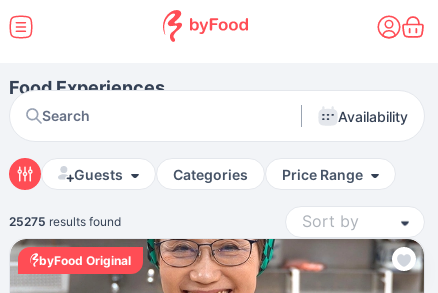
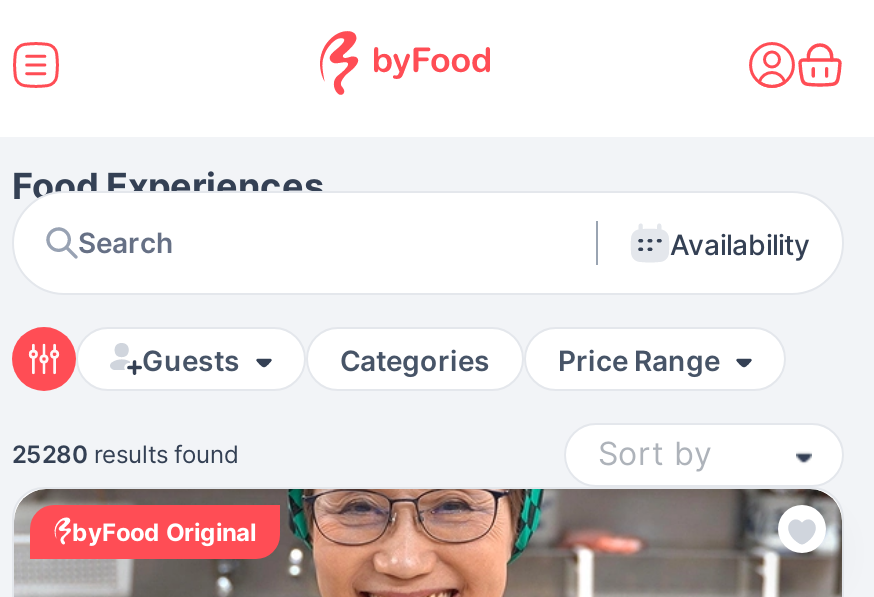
[9,214,121,229] 25275 results found -> [12,439,238,469] 25280 results found

